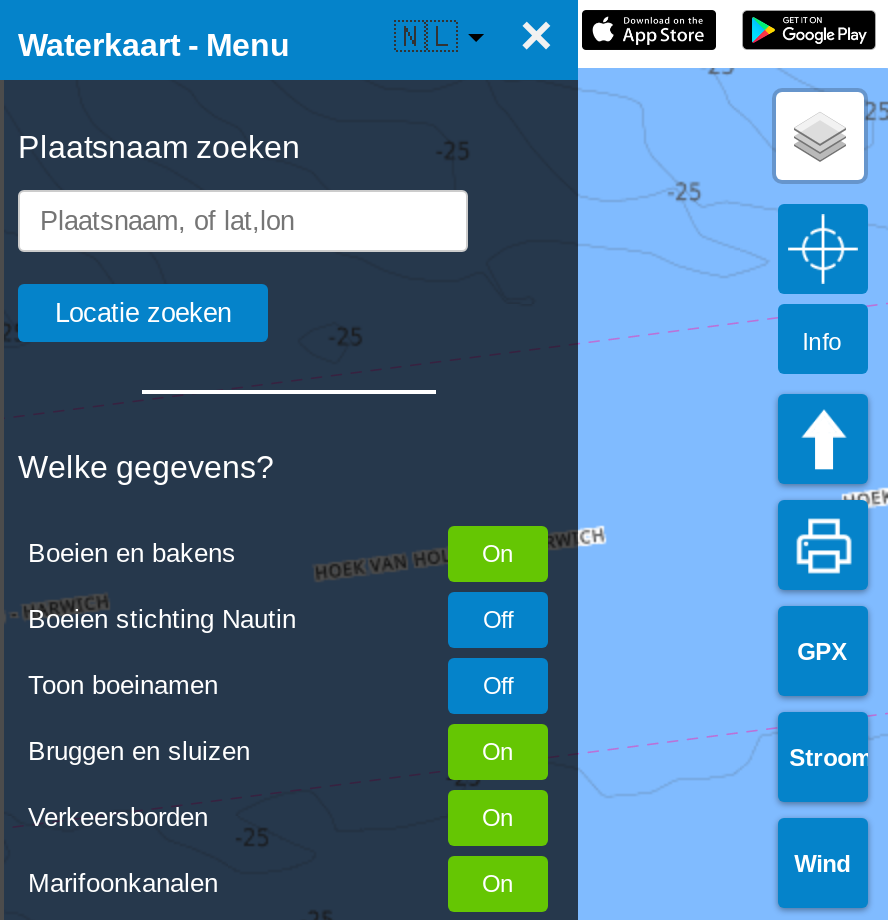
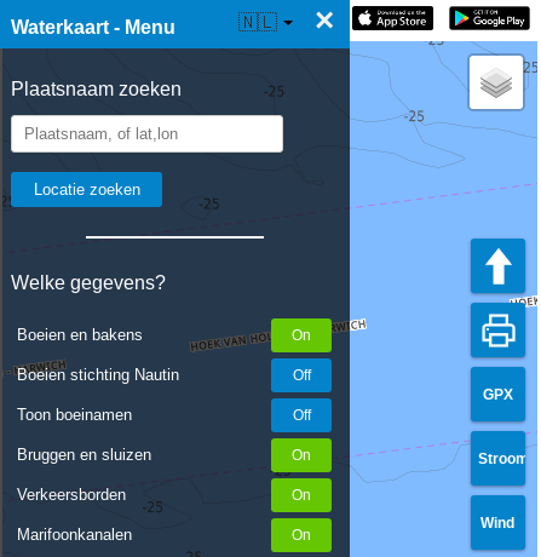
[776,202,870,356] [image] | Info -> none

